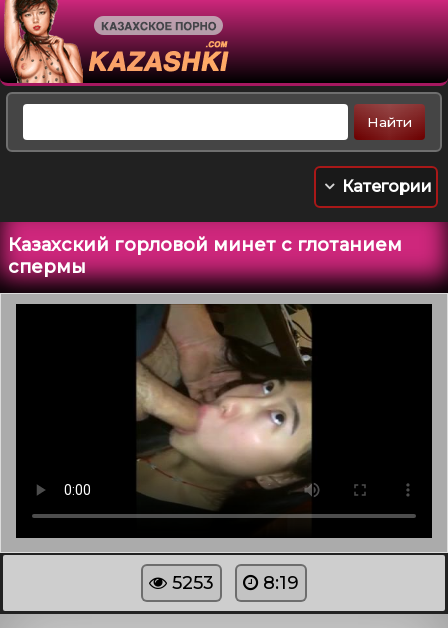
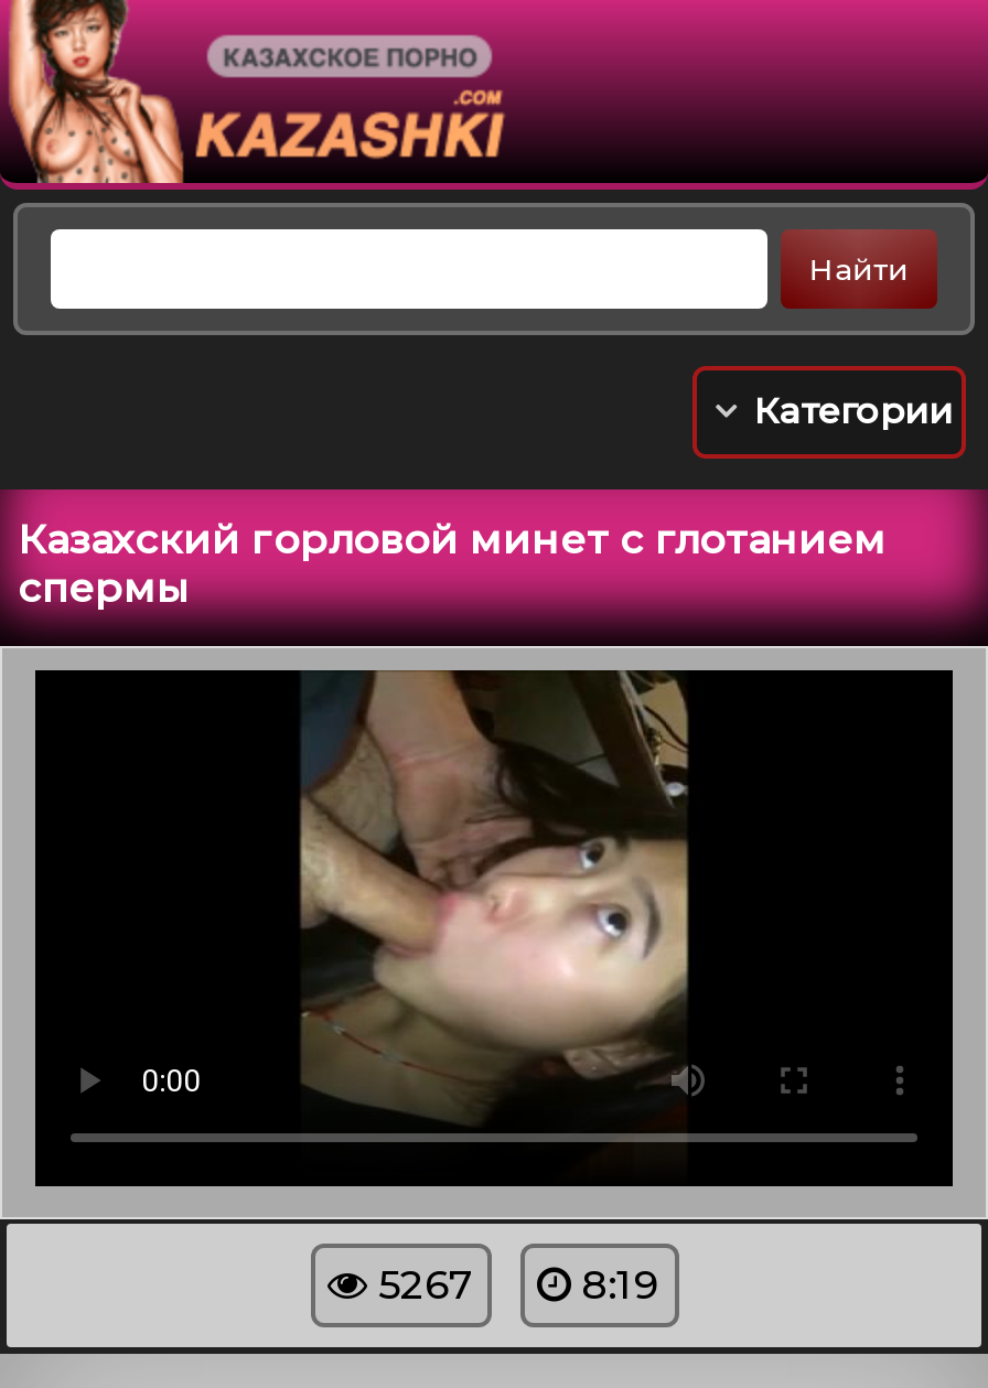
[167,572,299,594] 5253 8:19 -> [367,1261,661,1310] 5267 8:19

